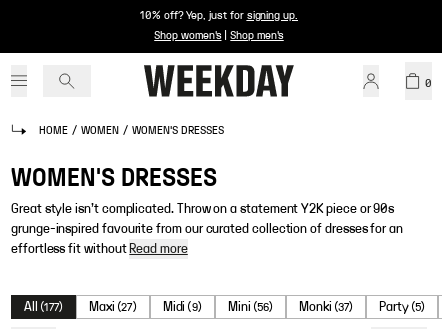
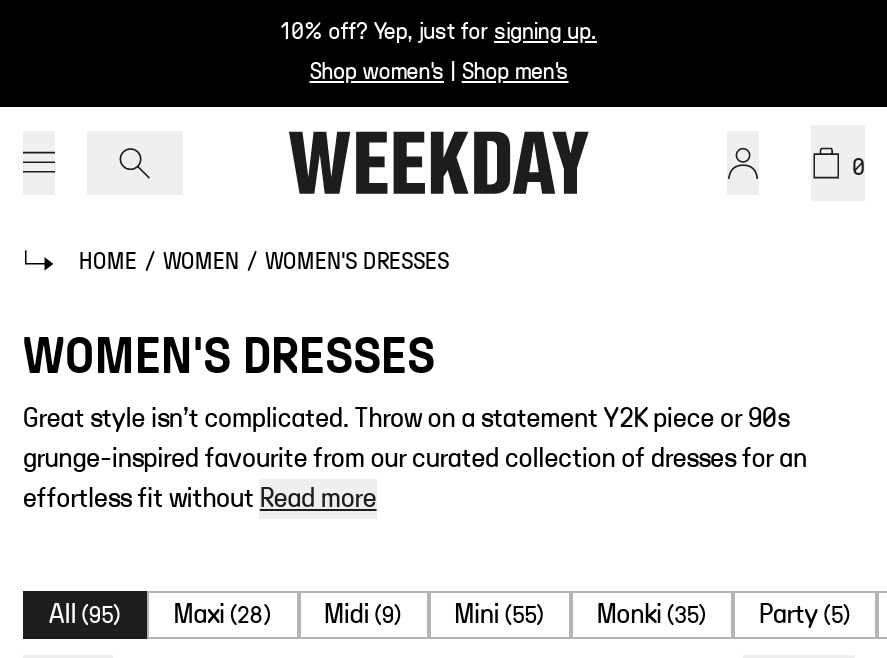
[24,300,63,314] All (177) -> [49,601,122,629] All (95)
[89,300,137,314] Maxi (27) -> [174,601,272,629] Maxi (28)
[228,300,273,314] Mini (56) -> [454,601,545,629] Mini (55)
[299,300,353,314] Monki (37) -> [597,601,707,629] Monki (35)

